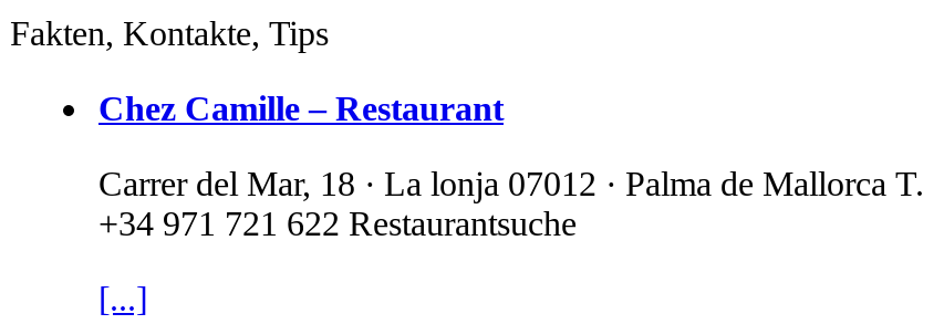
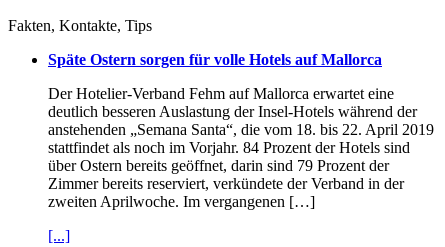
[98,90,504,127] Chez Camille – Restaurant -> [48,51,382,68] Späte Ostern sorgen für volle Hotels auf Mallorca
[98,165,924,242] Carrer del Mar, 18 · La lonja 07012 · Palma de Mallorca T. | +34 971 721 622 Restaurantsuche -> [48,85,434,210] Der Hotelier-Verband Fehm auf Mallorca erwartet eine | deutlich besseren Auslastung der Insel-Hotels während der | anstehenden „Semana Santa“, die vom 18. bis 22. April 2019 | stattfindet als noch im Vorjahr. 84 Prozent der Hotels sind | über Ostern bereits geöffnet, darin sind 79 Prozent der | Zimmer bereits reserviert, verkündete der Verband in der | zweiten Aprilwoche. Im vergangenen […]

